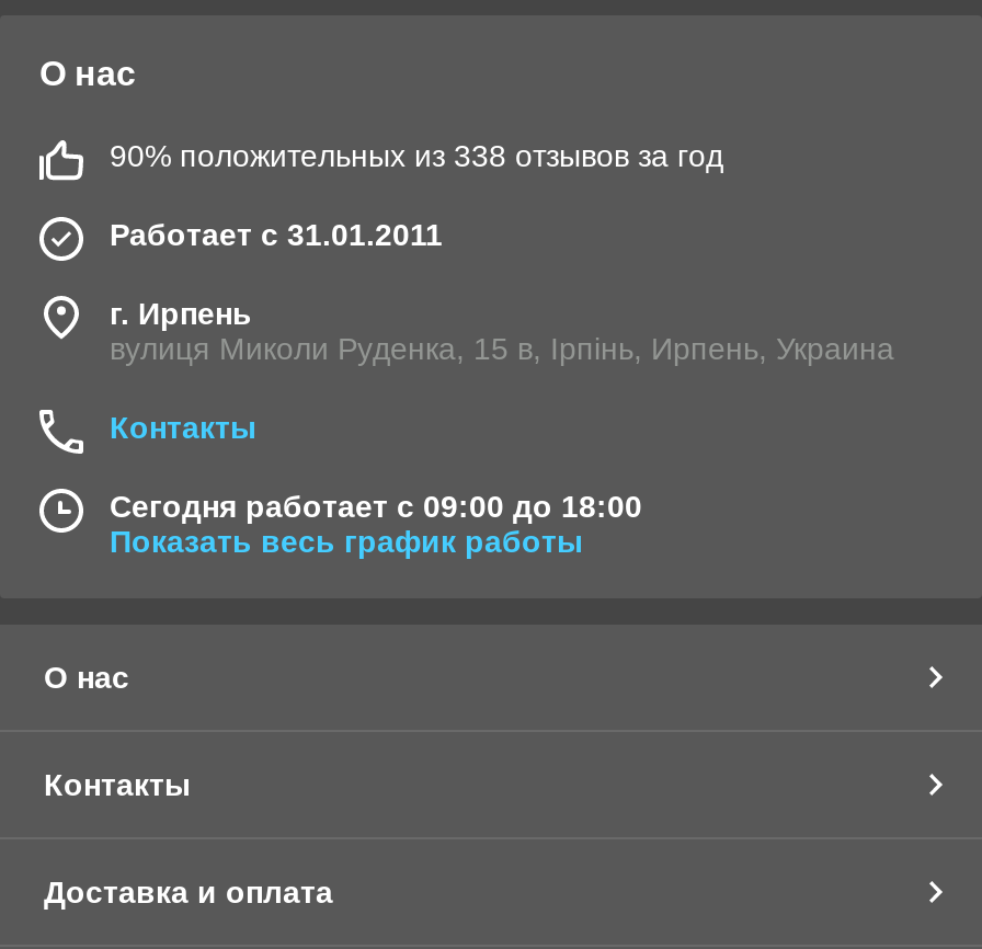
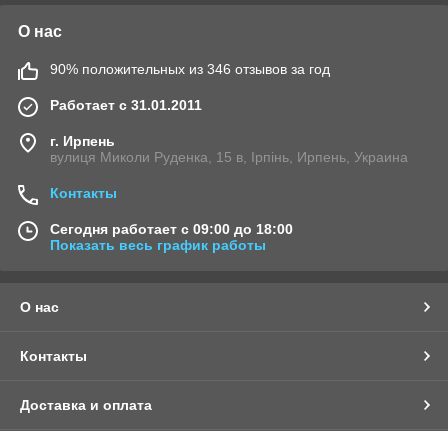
[110,138,723,173] 90% положительных из 338 отзывов за год -> [50,61,330,77] 90% положительных из 346 отзывов за год

